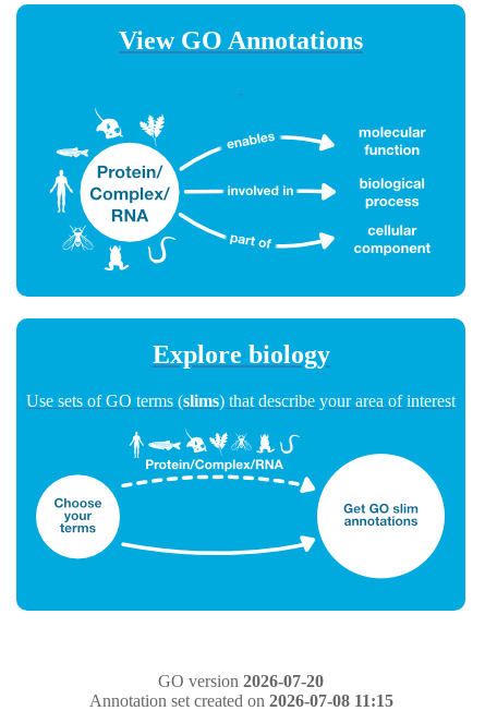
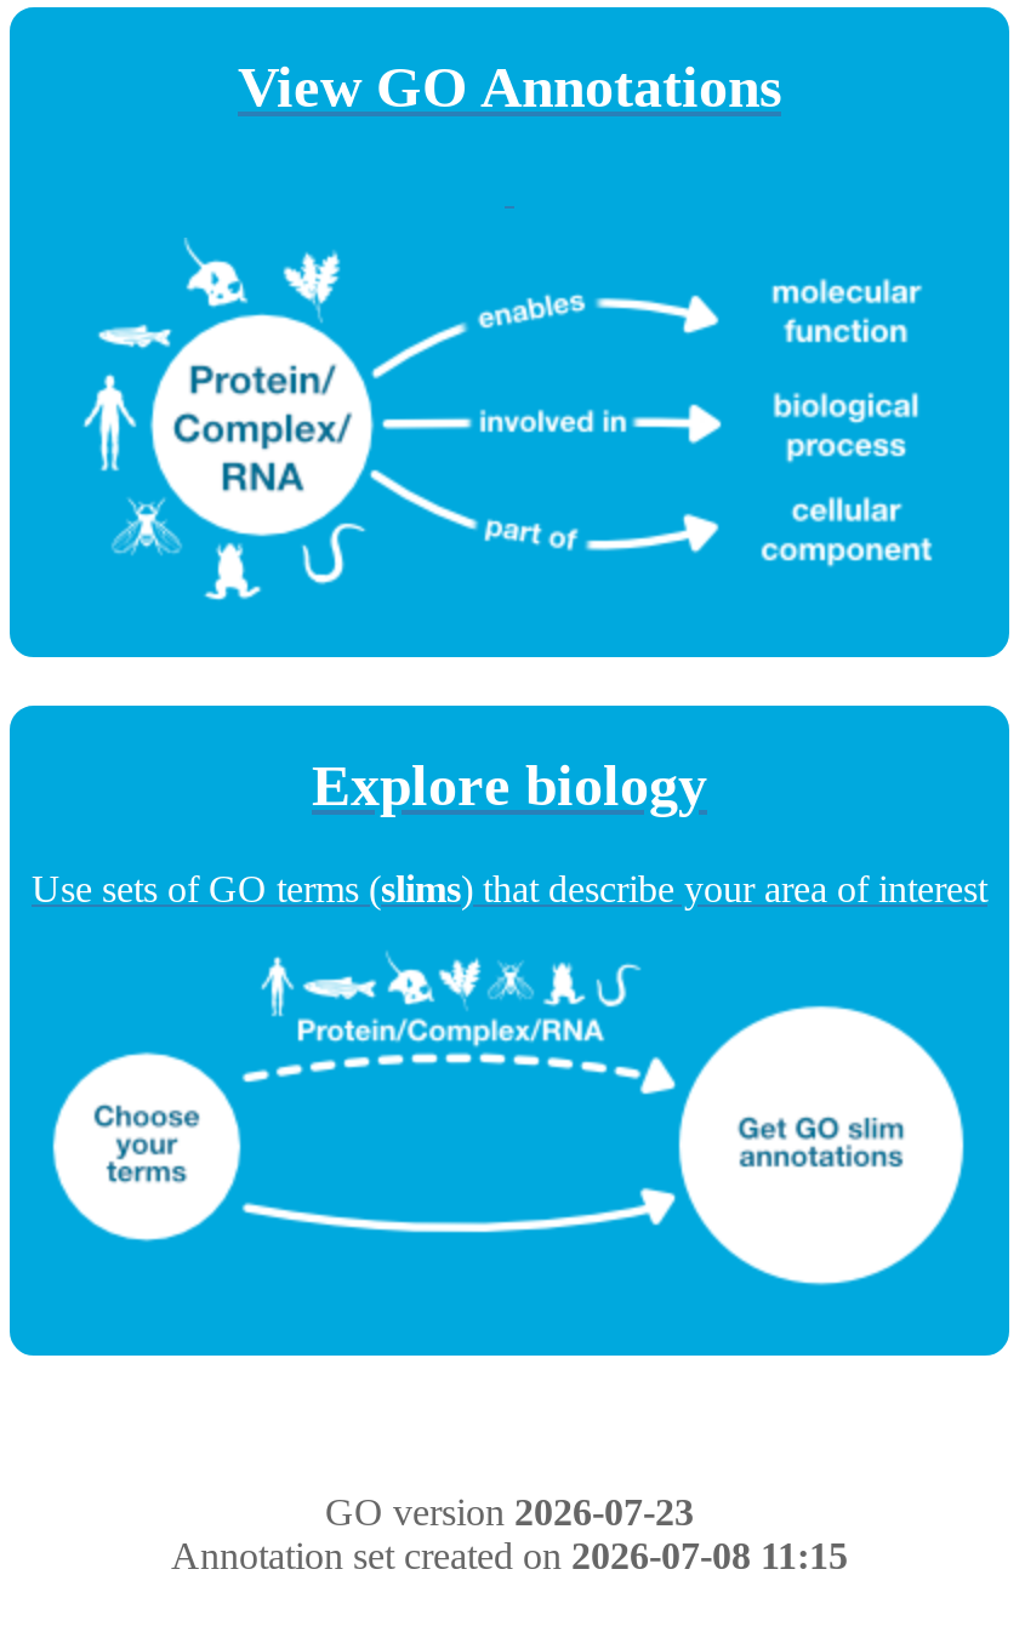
[158,672,324,690] GO version 2026-07-20 -> [325,1491,694,1533] GO version 2026-07-23

